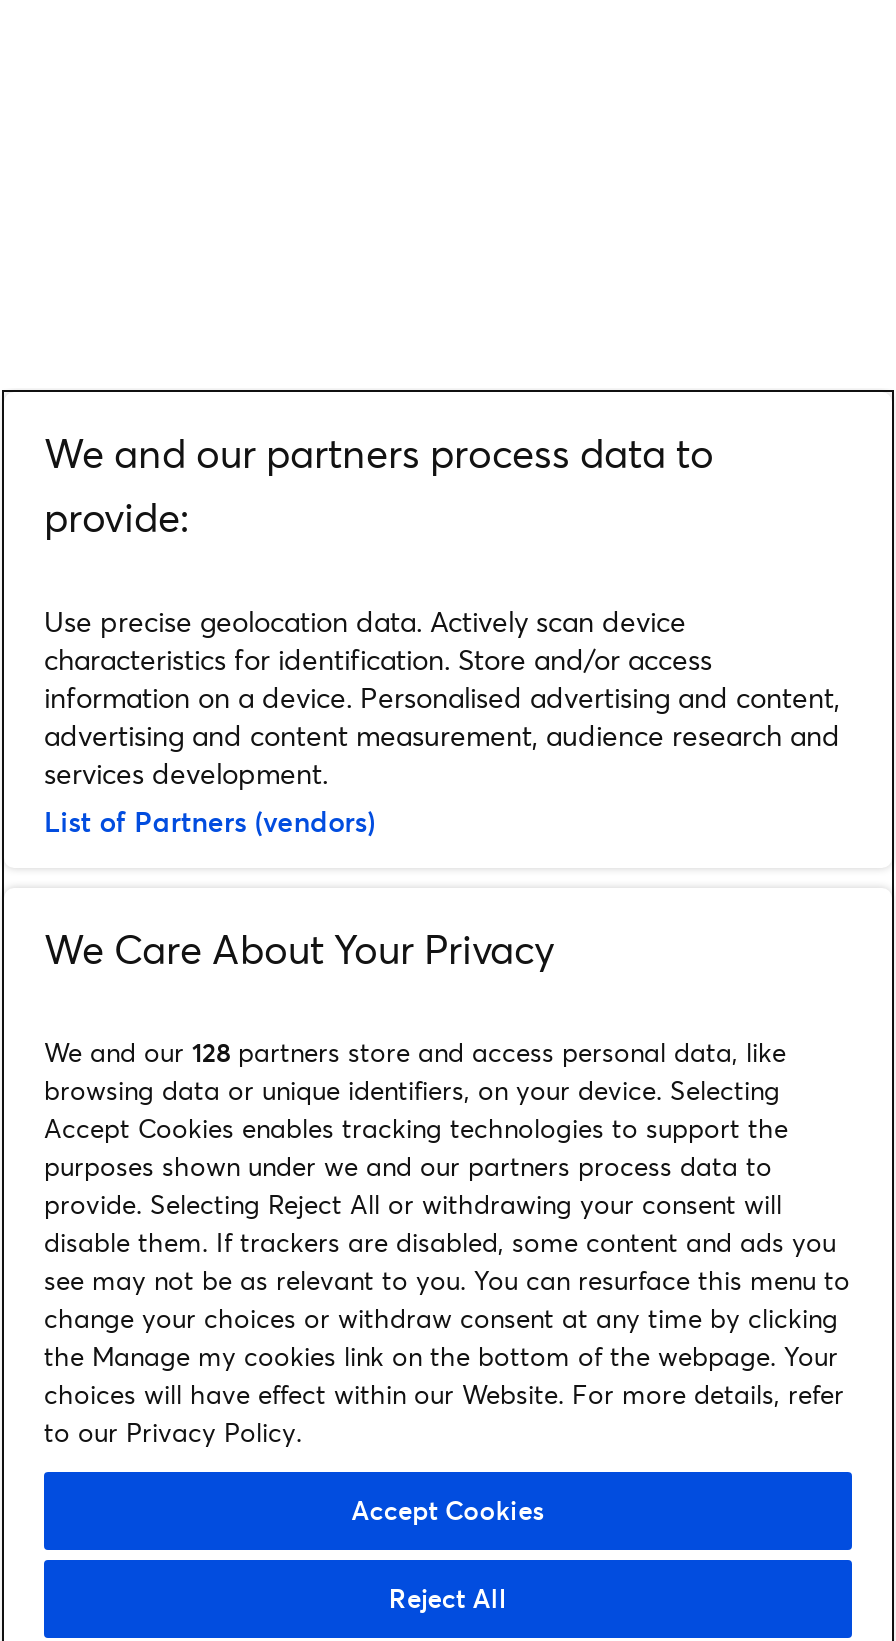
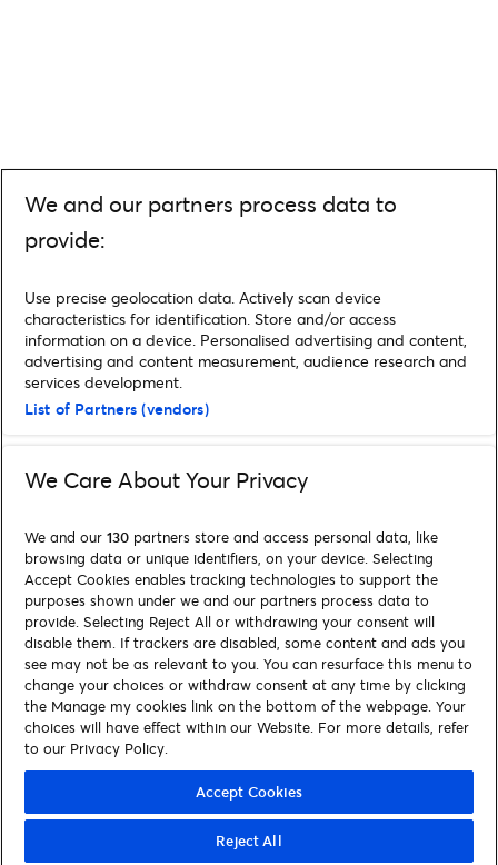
[44,1034,786,1070] We and our 128 partners store and access personal data, like -> [24,527,438,547] We and our 130 partners store and access personal data, like

